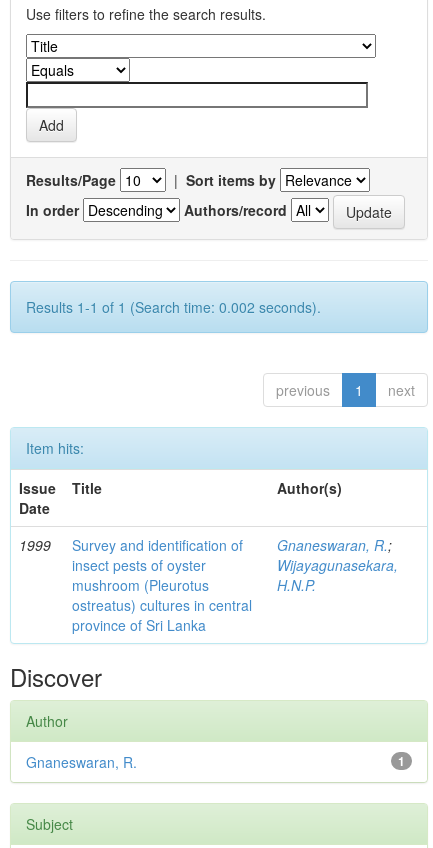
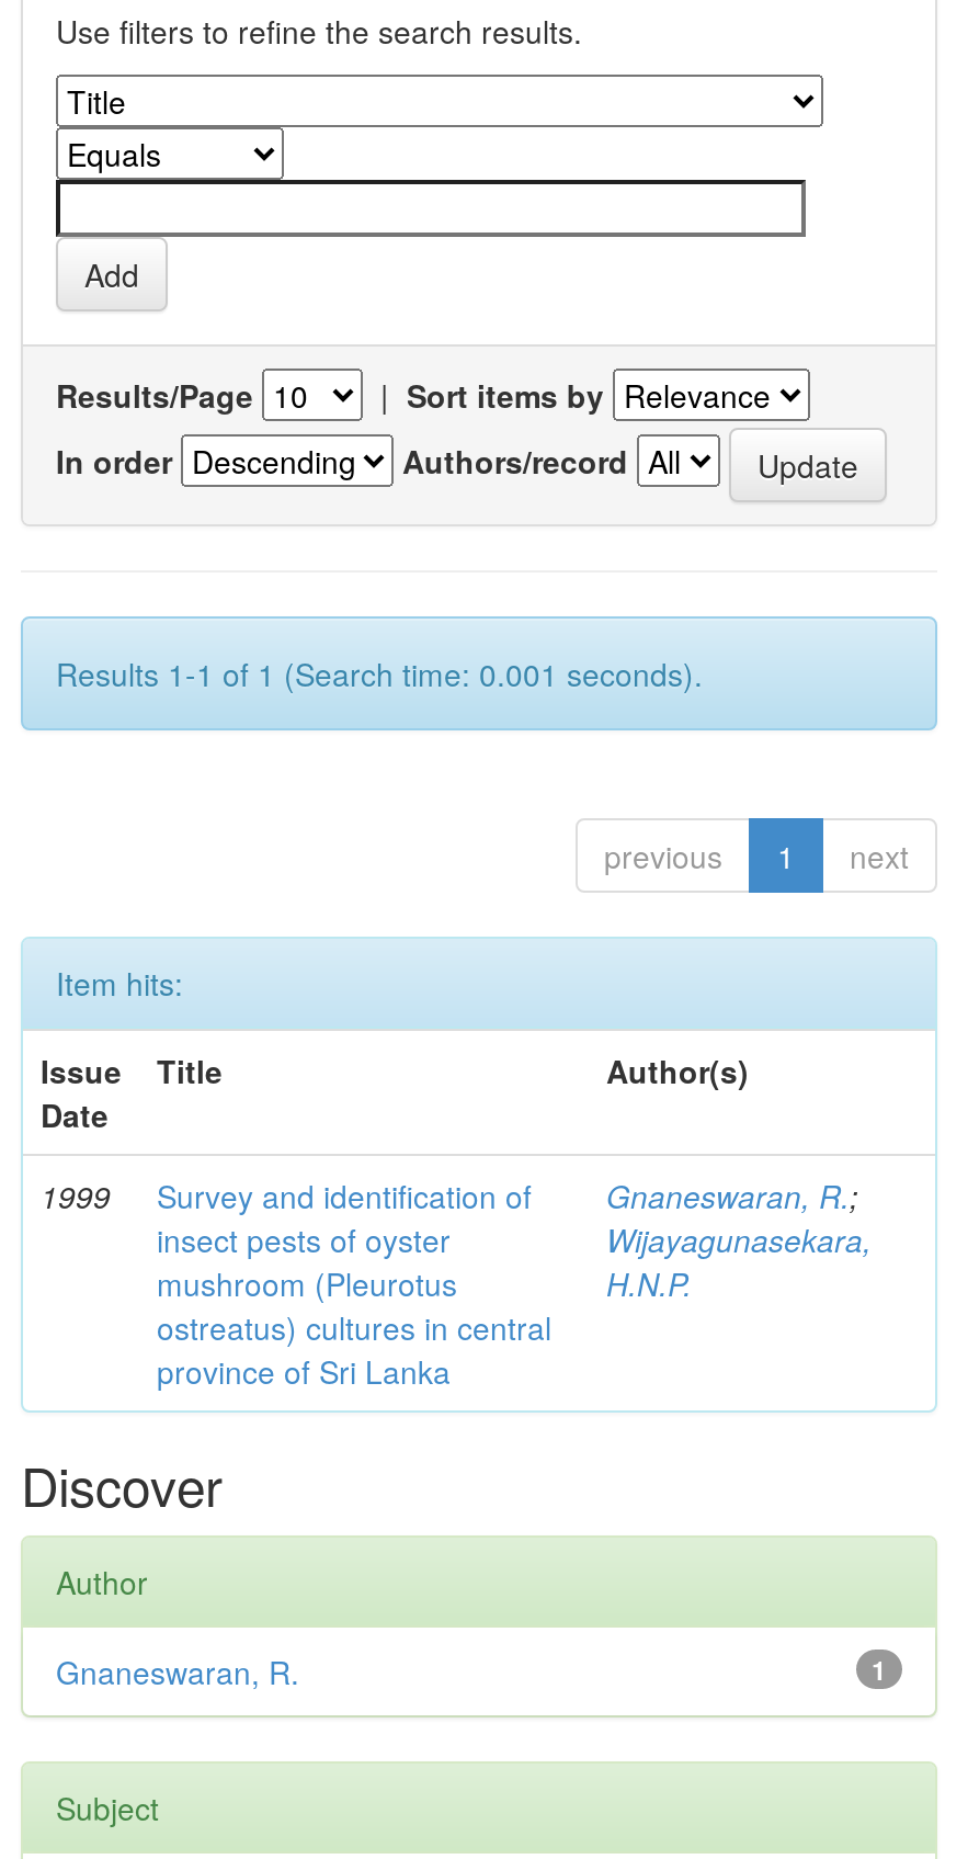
[26,297,321,317] Results 1-1 of 1 (Search time: 0.002 seconds). -> [56,652,703,696] Results 1-1 of 1 (Search time: 0.001 seconds).

